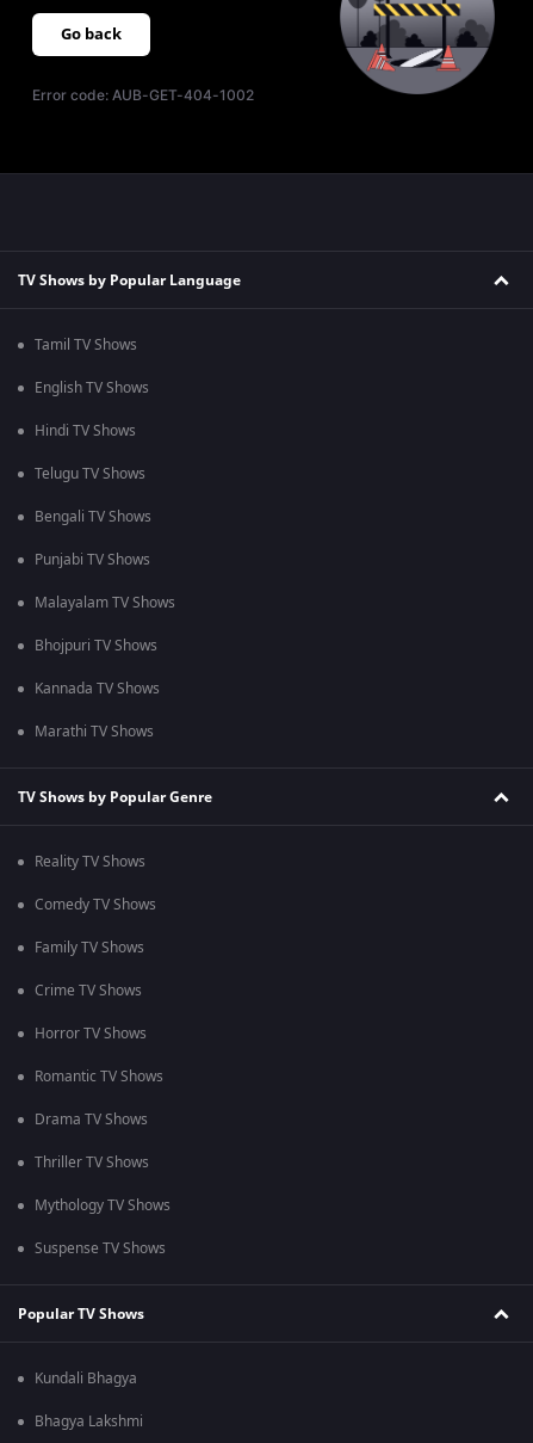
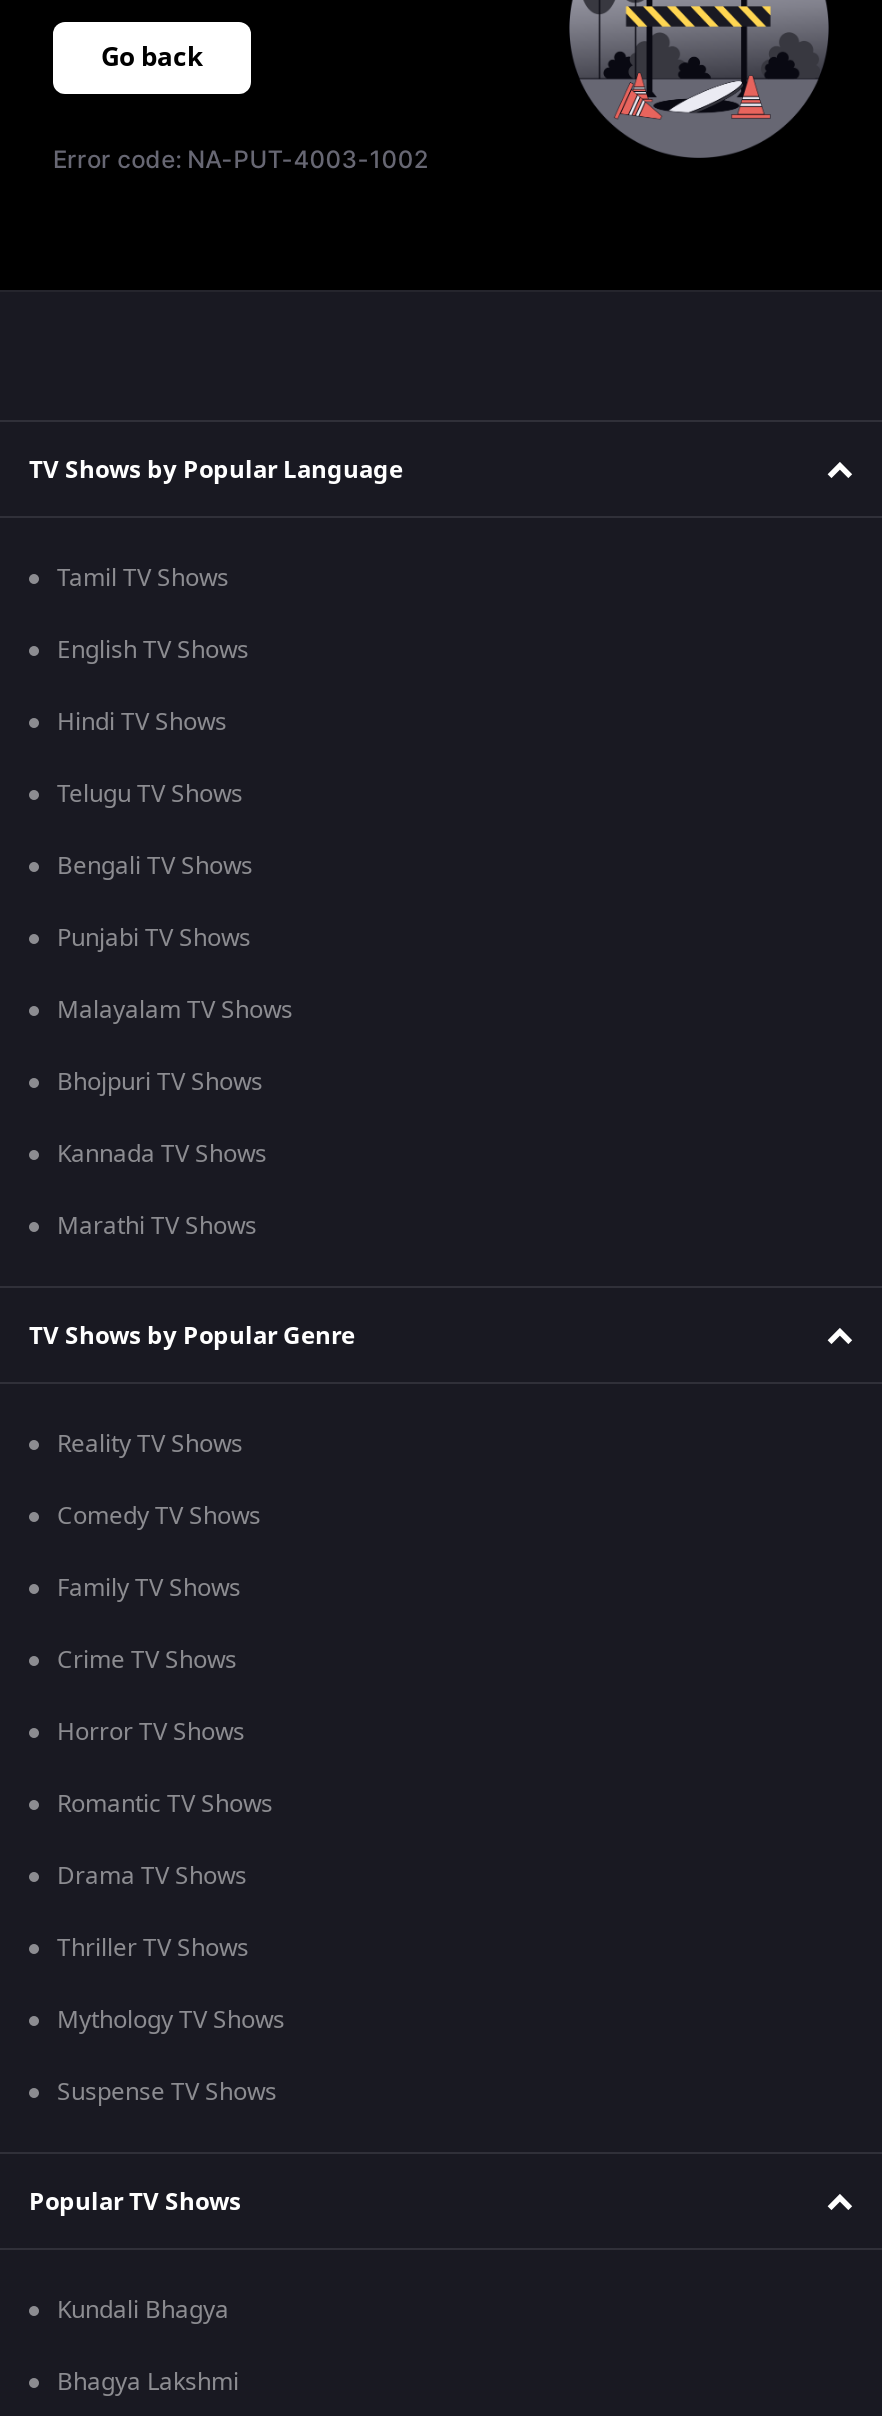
[32,86,254,104] Error code: AUB-GET-404-1002 -> [53,144,428,174] Error code: NA-PUT-4003-1002

